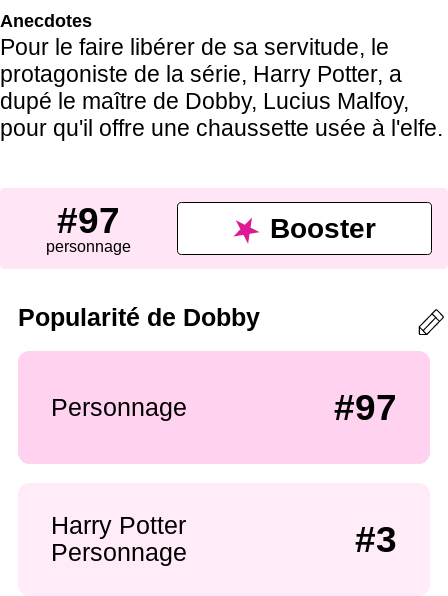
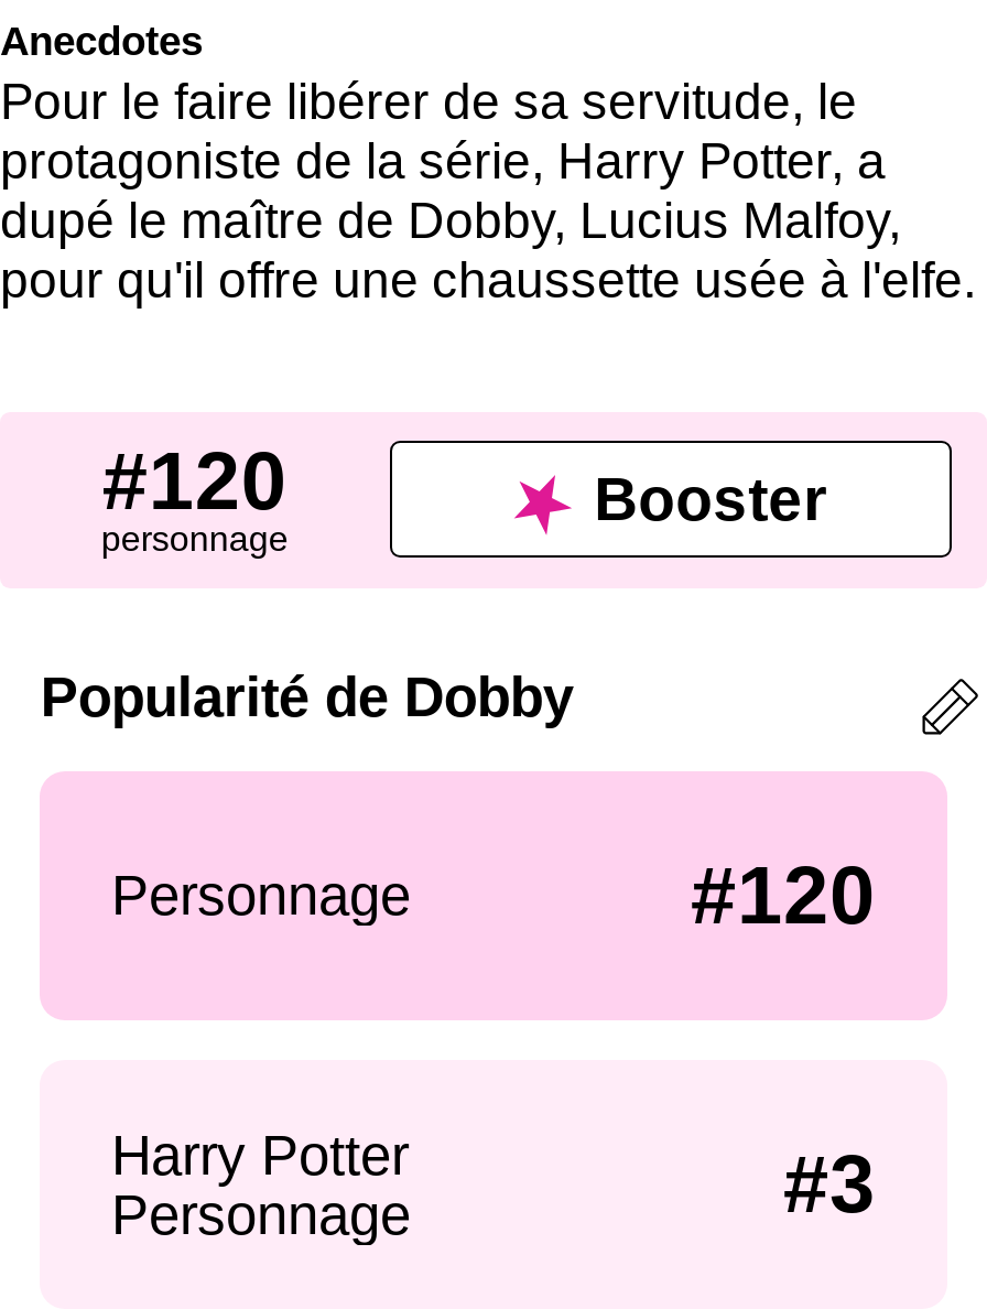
[57,200,120,241] #97 -> [102,436,287,526] #120
[334,387,397,428] #97 -> [691,849,876,940] #120

